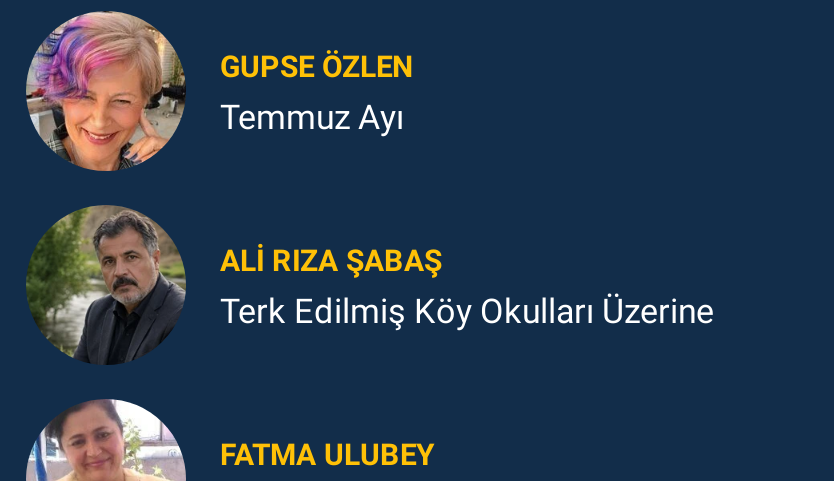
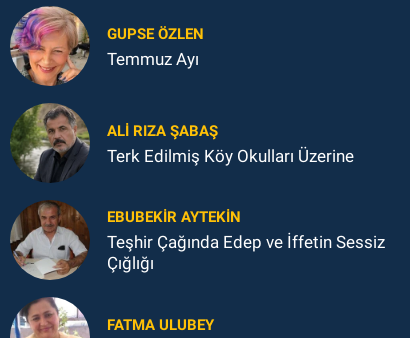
none -> [11,200,385,281] [image] | EBUBEKIR AYTEKIN | Teşhir Çağında Edep ve İffetin Sessiz | Çığlığı

